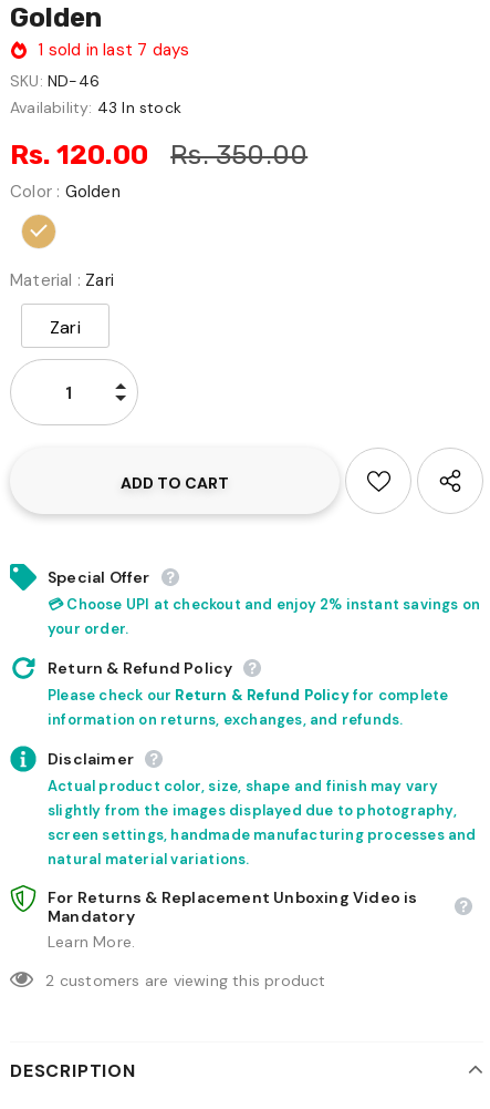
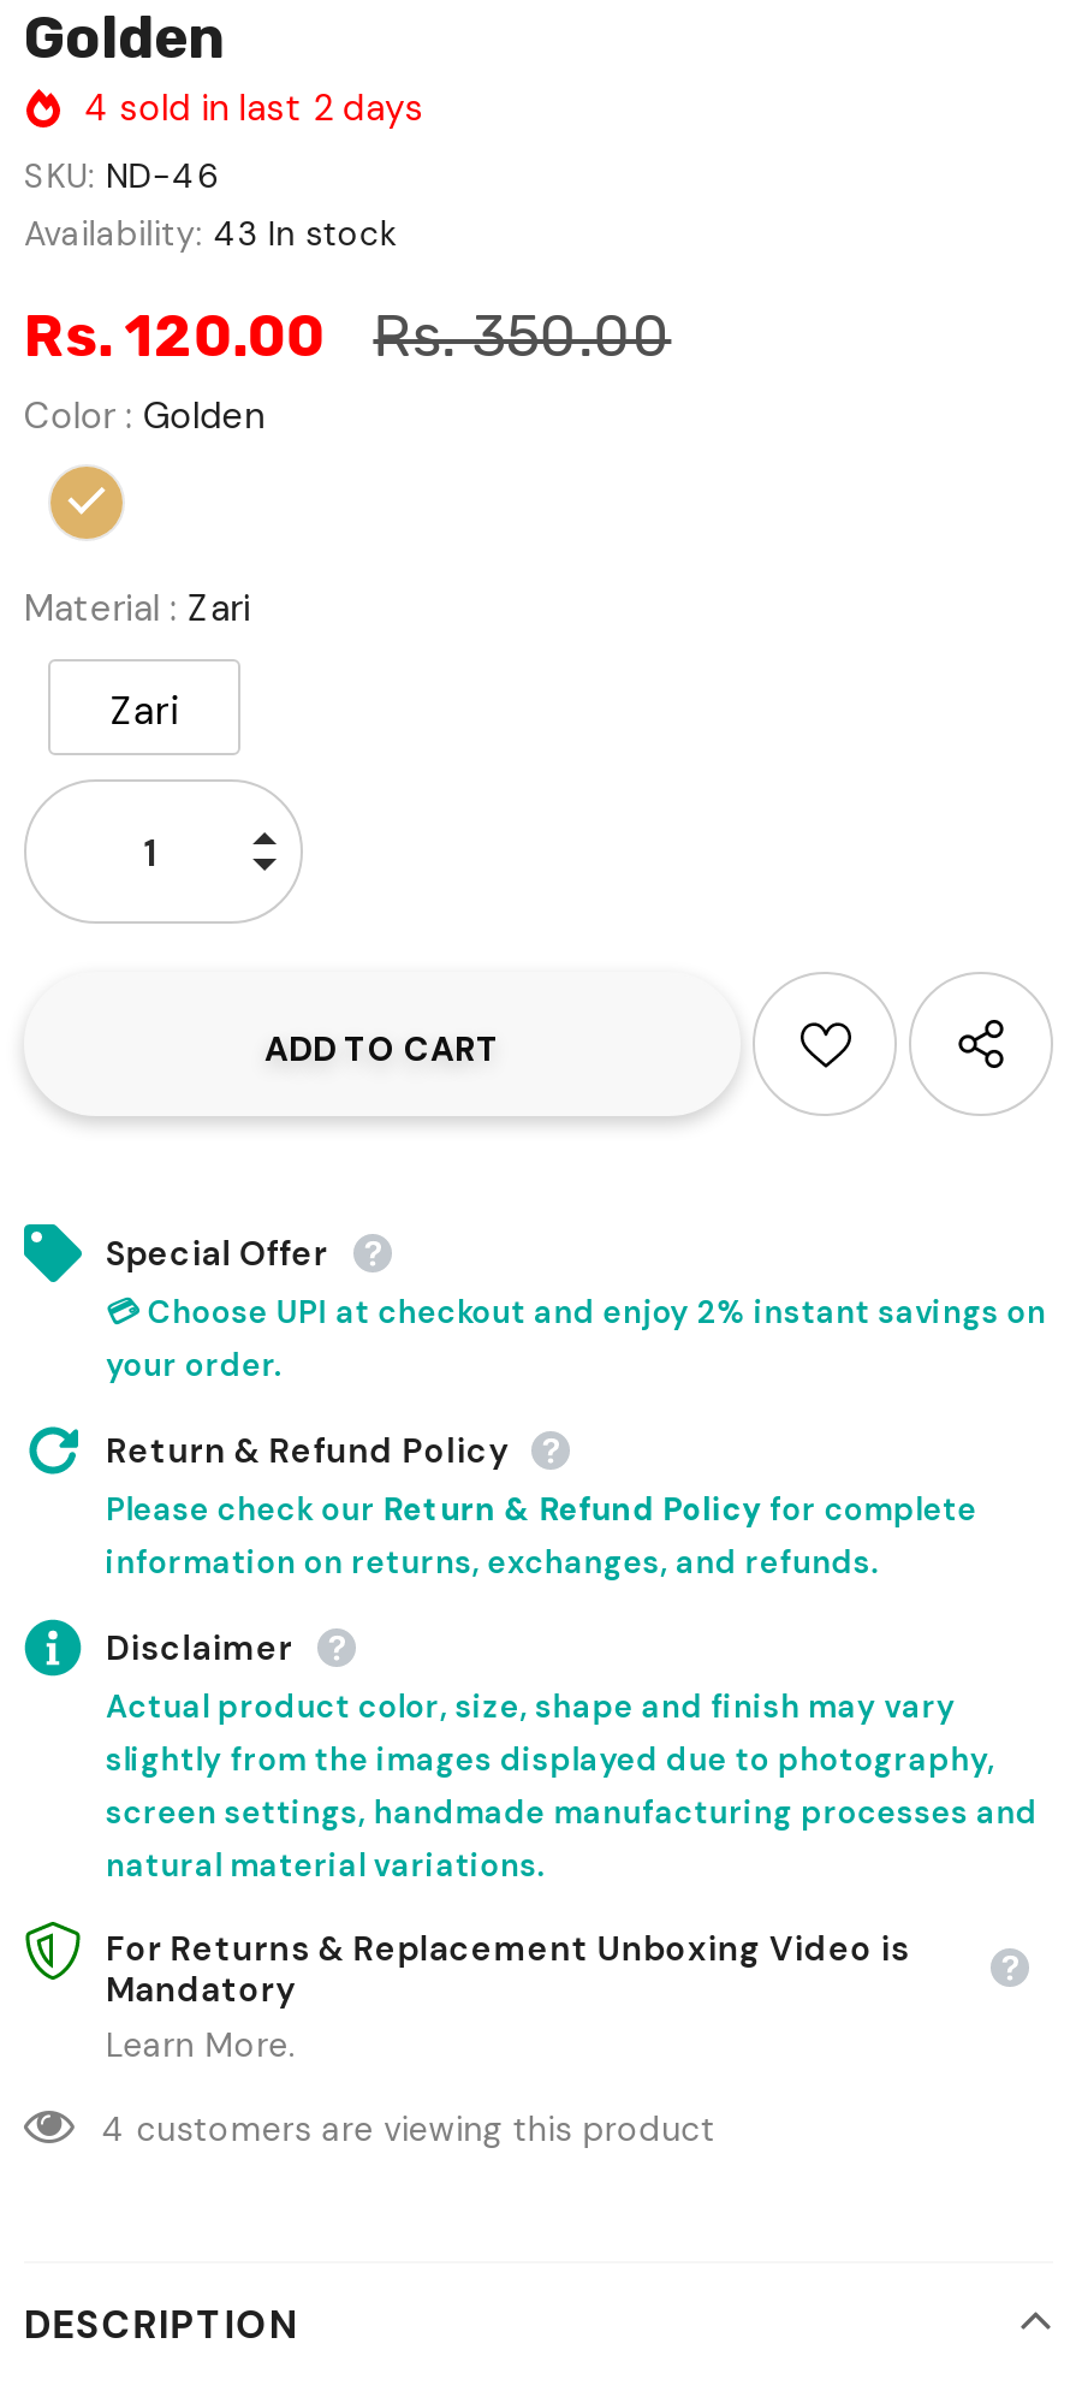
[38,39,190,61] 1 sold in last 7 days -> [85,84,424,132] 4 sold in last 2 days
[46,970,326,990] 2 customers are viewing this product -> [102,2107,716,2150] 4 customers are viewing this product

